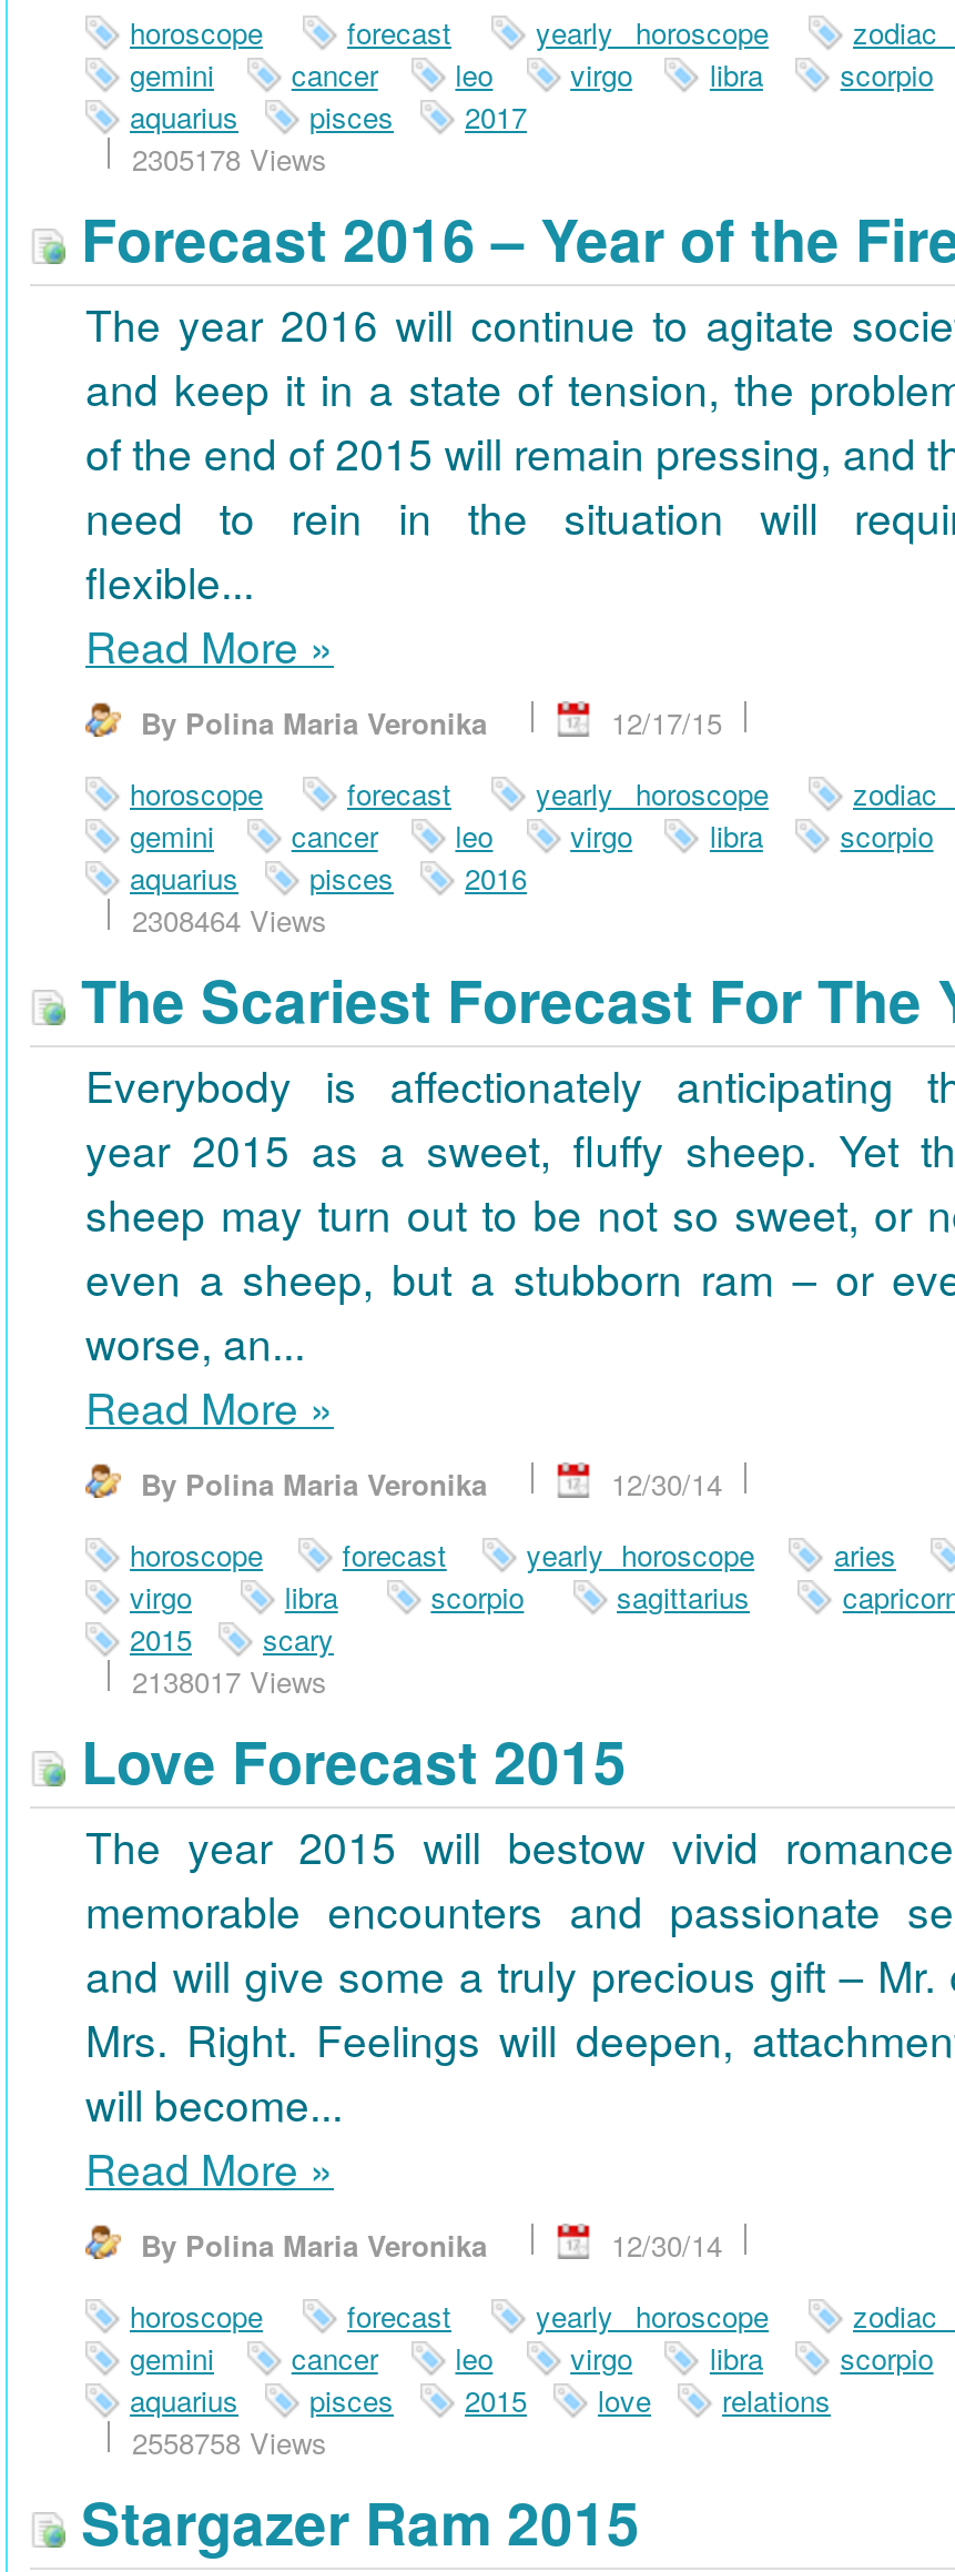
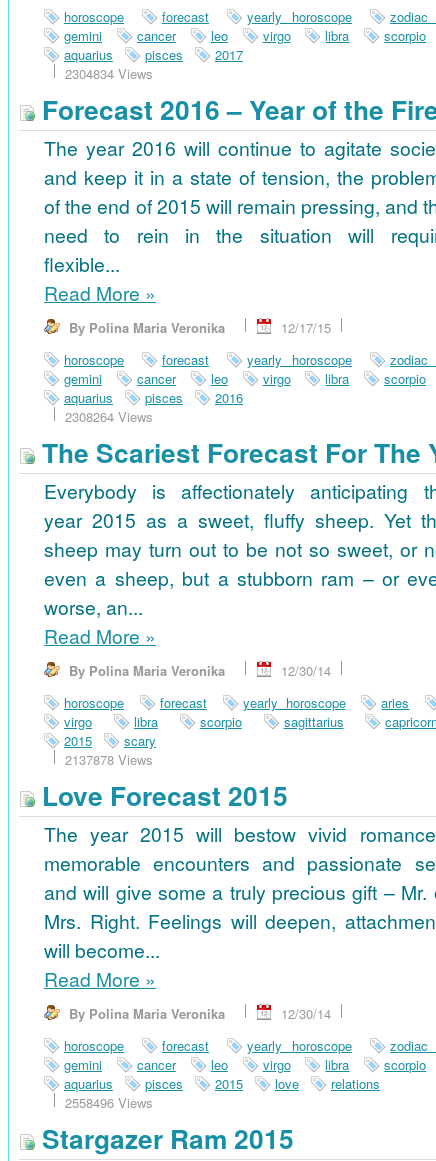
[132,138,327,180] 2305178 Views -> [65,64,153,83] 2304834 Views
[132,899,327,941] 2308464 Views -> [65,407,153,426] 2308264 Views
[132,1661,327,1703] 2138017 Views -> [65,750,153,769] 2137878 Views
[132,2422,327,2464] 2558758 Views -> [65,1093,153,1112] 2558496 Views

